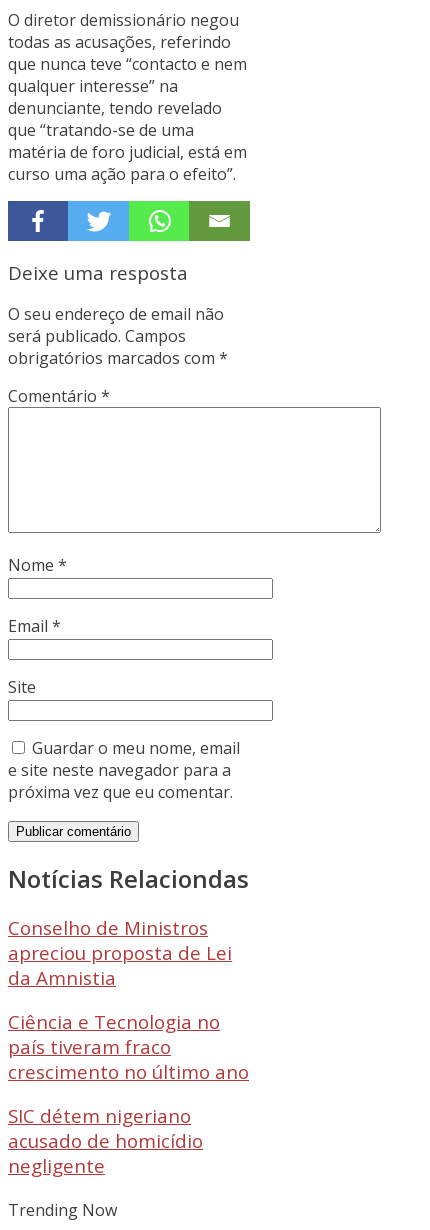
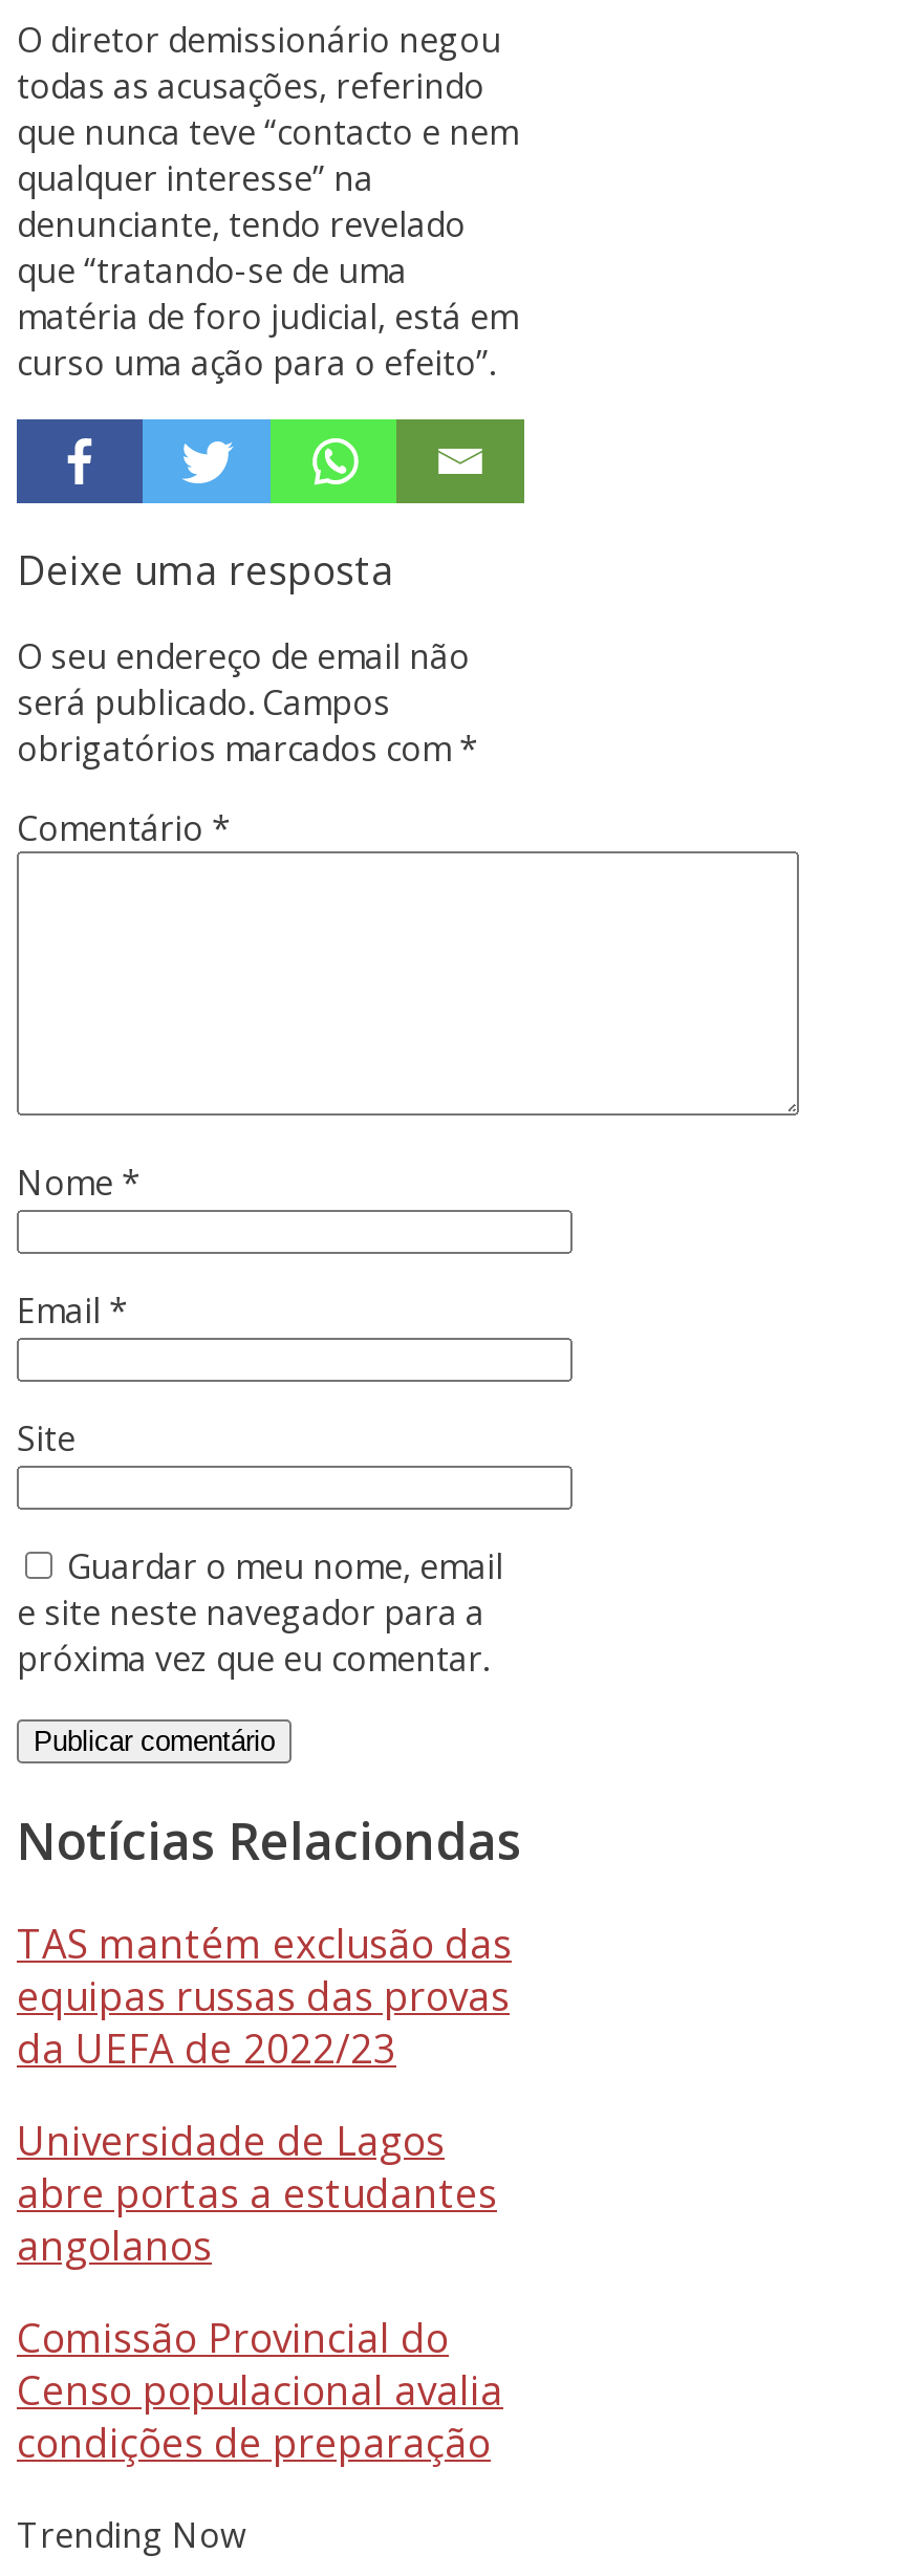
[8,915,232,990] Conselho de Ministros | apreciou proposta de Lei | da Amnistia -> [17,1917,512,2074] TAS mantém exclusão das | equipas russas das provas | da UEFA de 2022/23
[8,1009,249,1084] Ciência e Tecnologia no | país tiveram fraco | crescimento no último ano -> [17,2114,497,2271] Universidade de Lagos | abre portas a estudantes | angolanos
[8,1103,203,1178] SIC détem nigeriano | acusado de homicídio | negligente -> [17,2310,503,2467] Comissão Provincial do | Censo populacional avalia | condições de preparação

